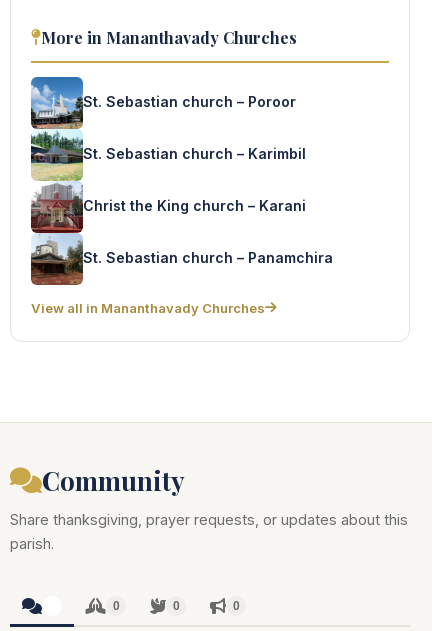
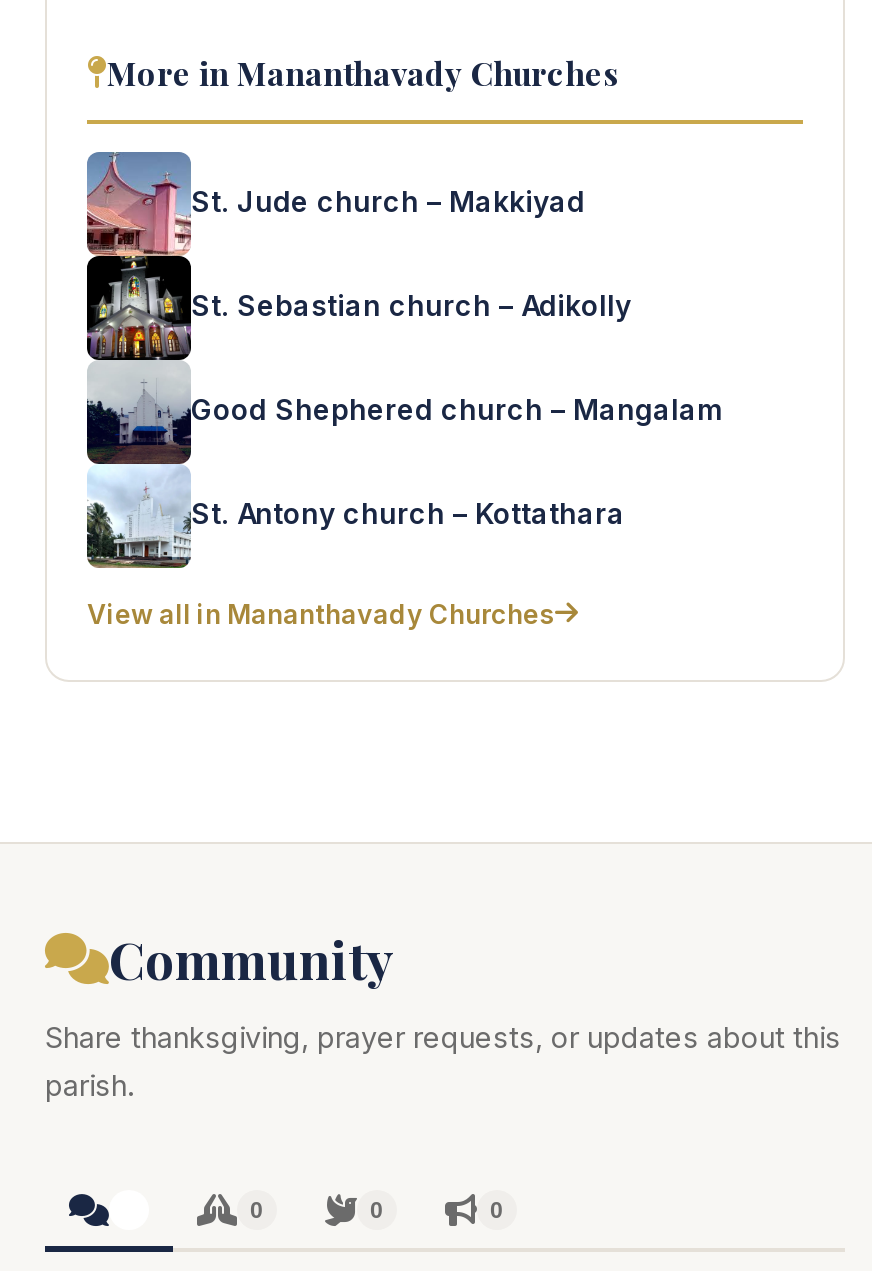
[30,77,296,285] [image] | St. Sebastian church – Poroor -> [85,152,585,568] [image] | St. Jude church – Makkiyad
[83,145,306,162] St. Sebastian church – Karimbil -> [191,288,631,322] St. Sebastian church – Adikolly
[83,197,306,214] Christ the King church – Karani -> [191,392,721,426] Good Shephered church – Mangalam
[83,249,333,266] St. Sebastian church – Panamchira -> [191,496,625,530] St. Antony church – Kottathara

